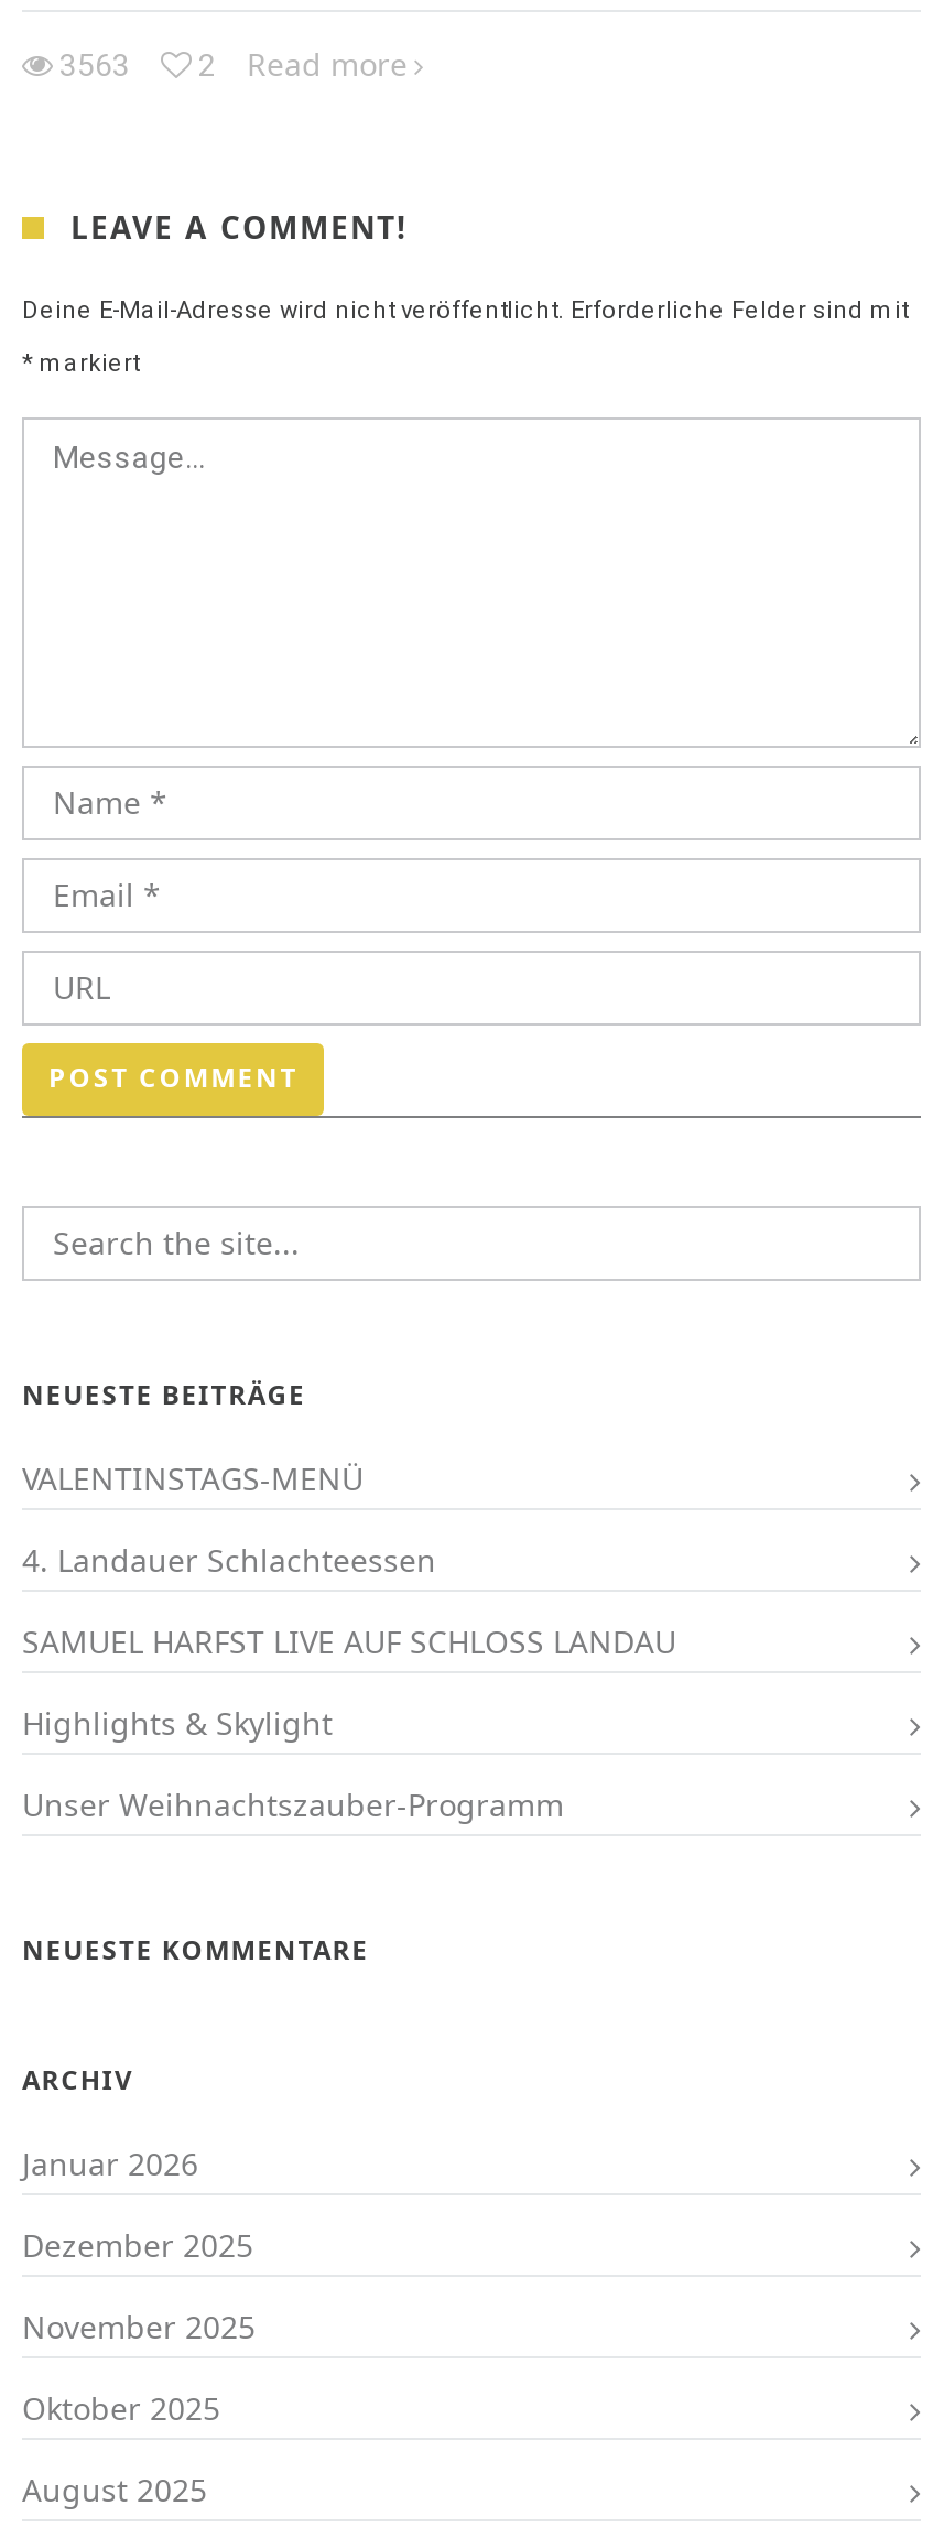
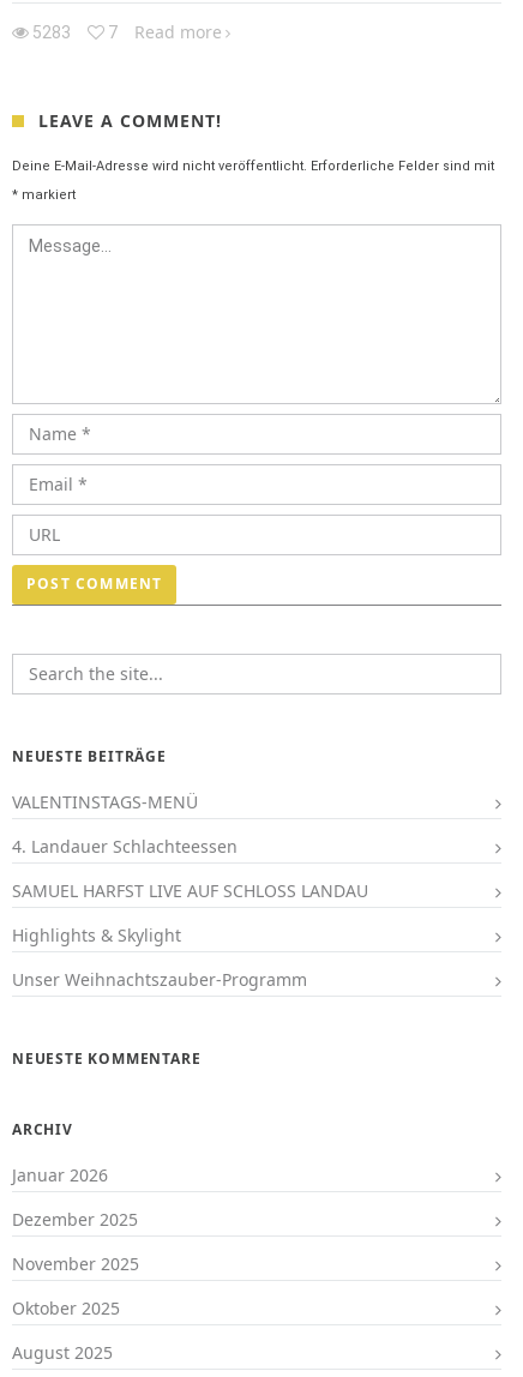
[59,48,216,83] 3563 | 2 -> [32,23,118,42] 5283 | 7

